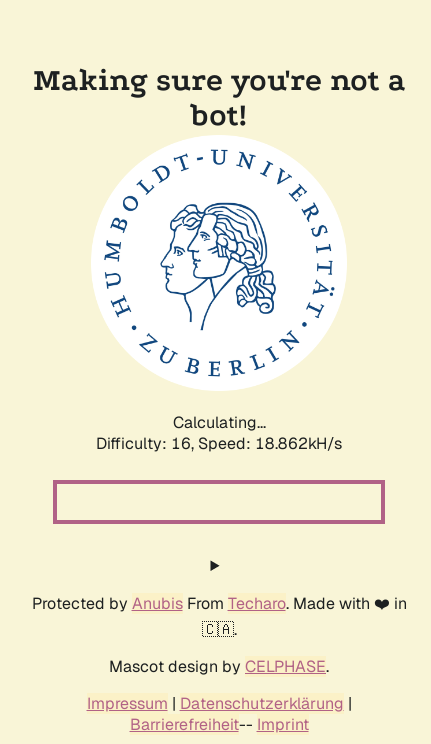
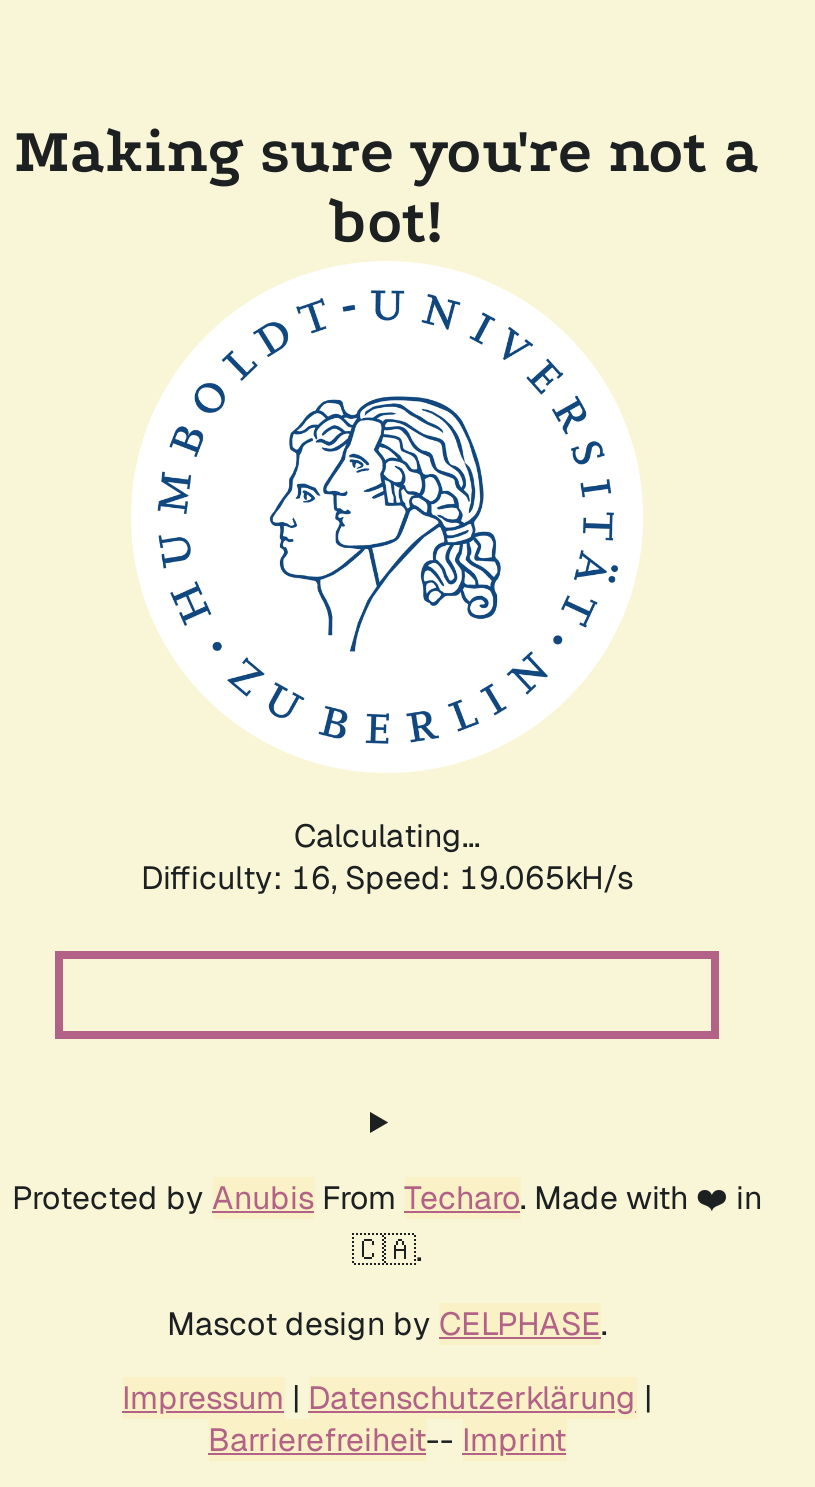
[96,433,342,454] Difficulty: 16, Speed: 18.862kH/s -> [141,857,633,899] Difficulty: 16, Speed: 19.065kH/s

